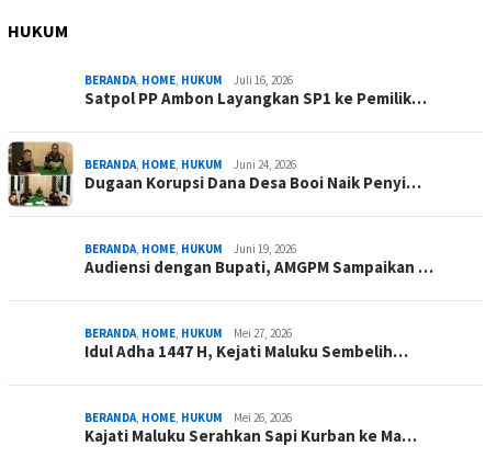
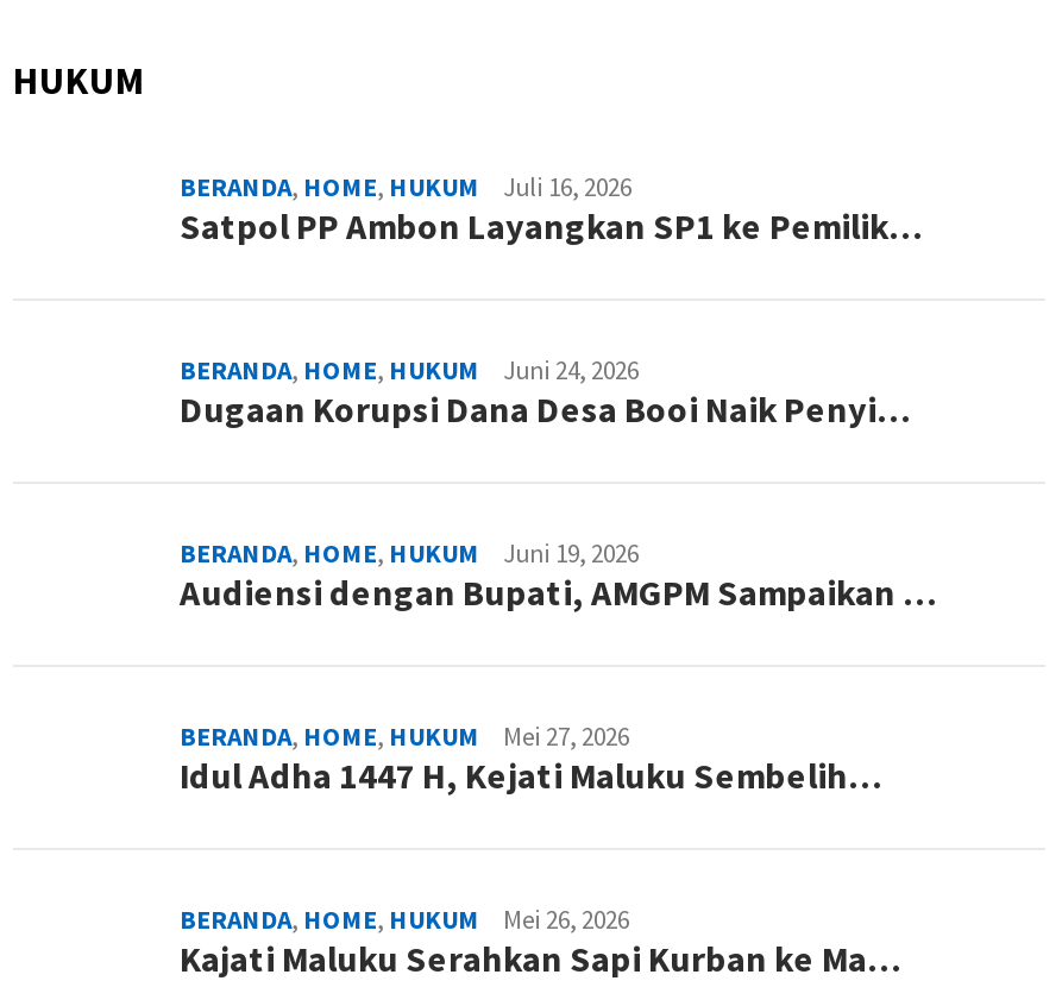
[7,140,75,208] [image] -> none

